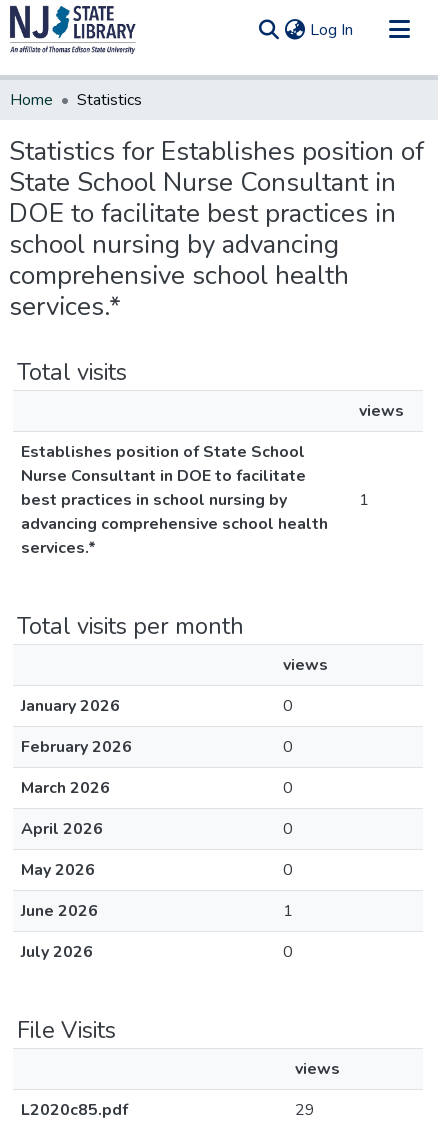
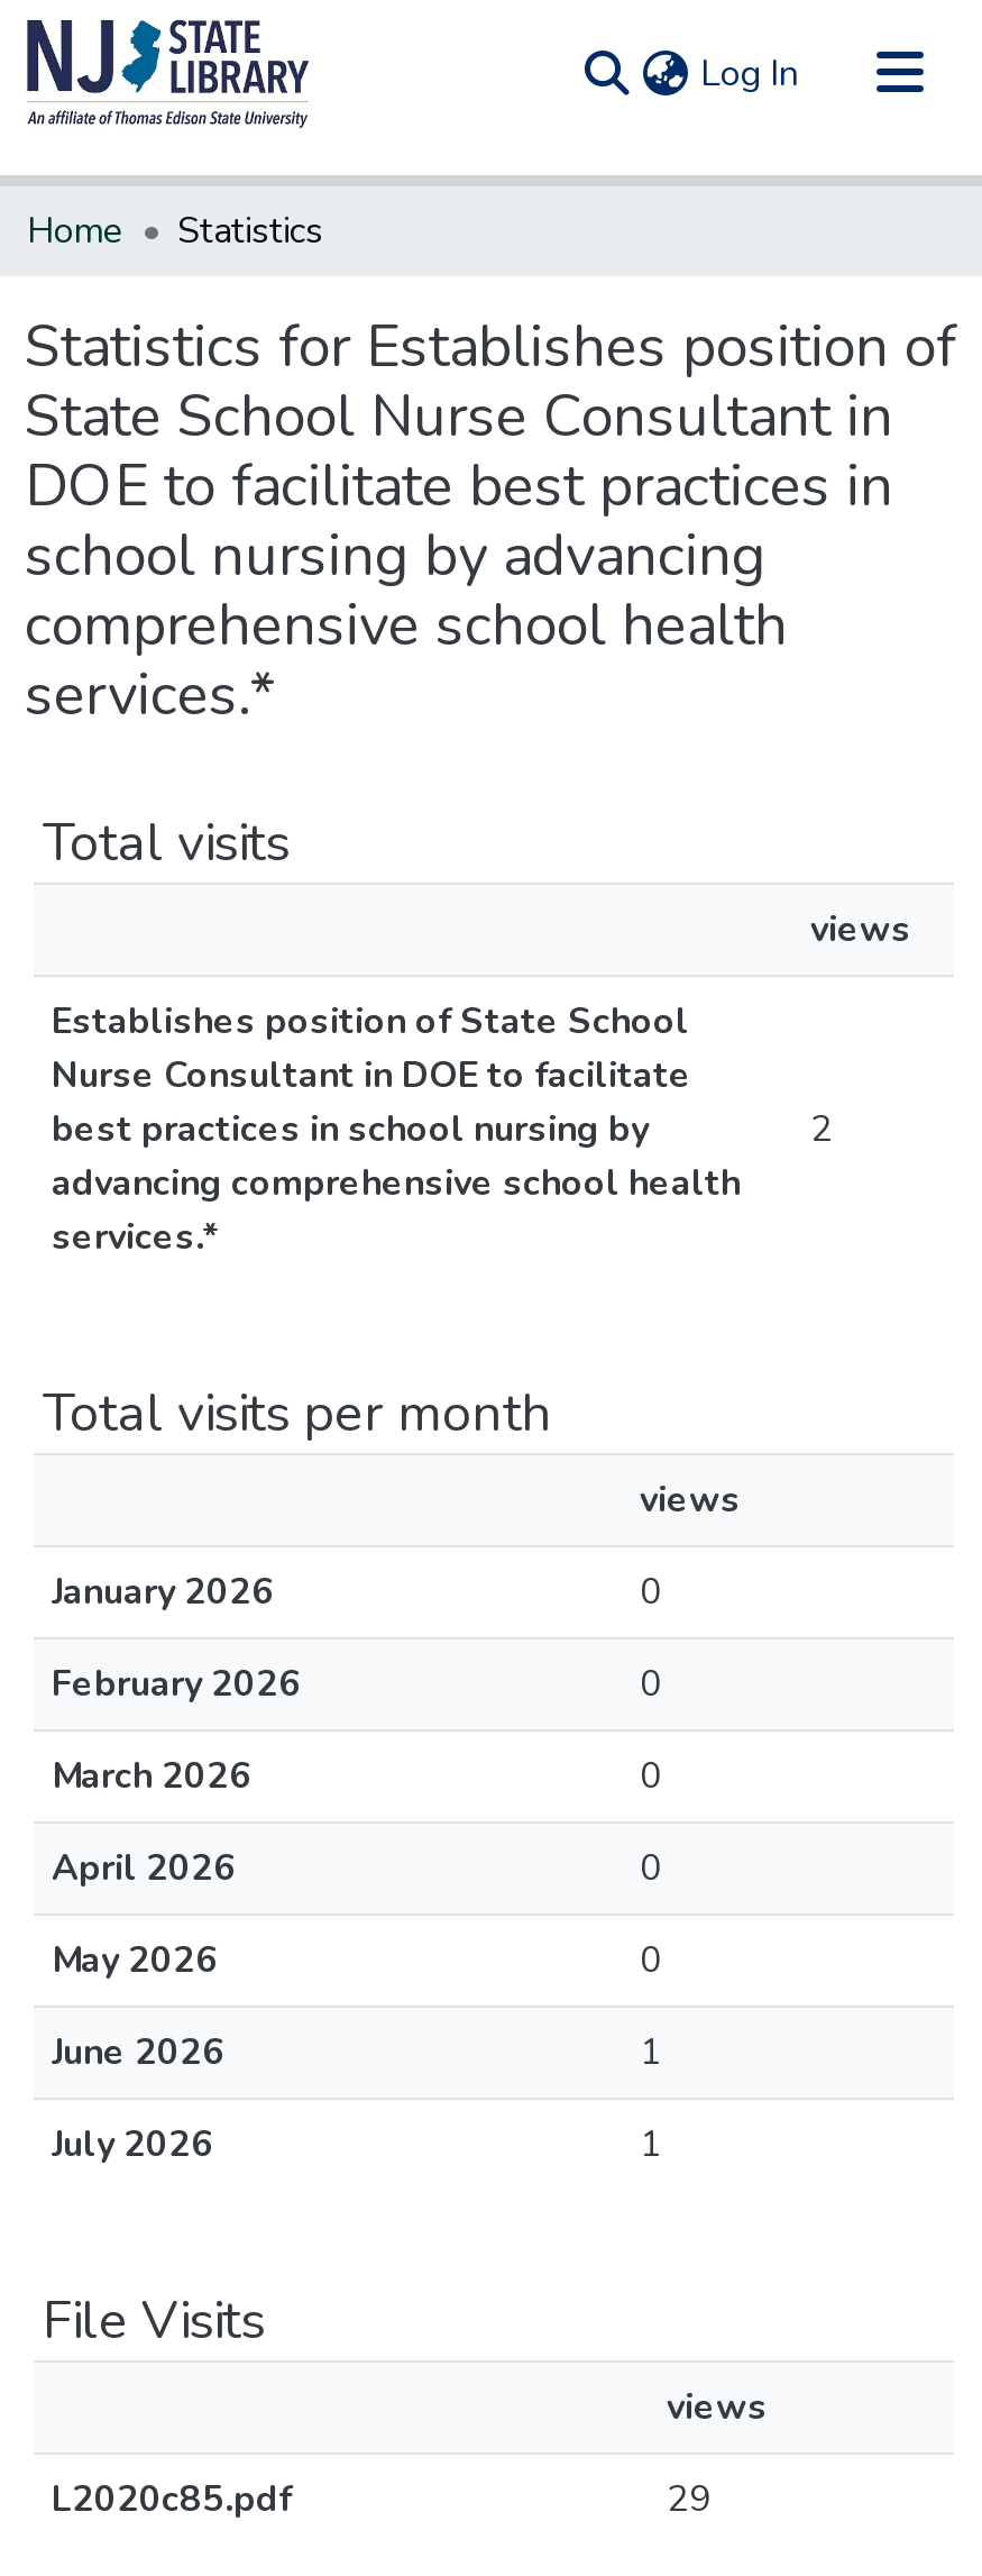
[359,489,369,511] 1 -> [810,1105,833,1154] 2
[283,941,293,963] 0 -> [640,2120,662,2169] 1

